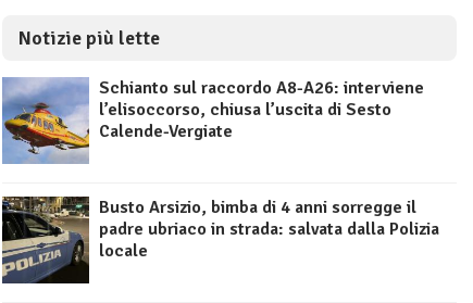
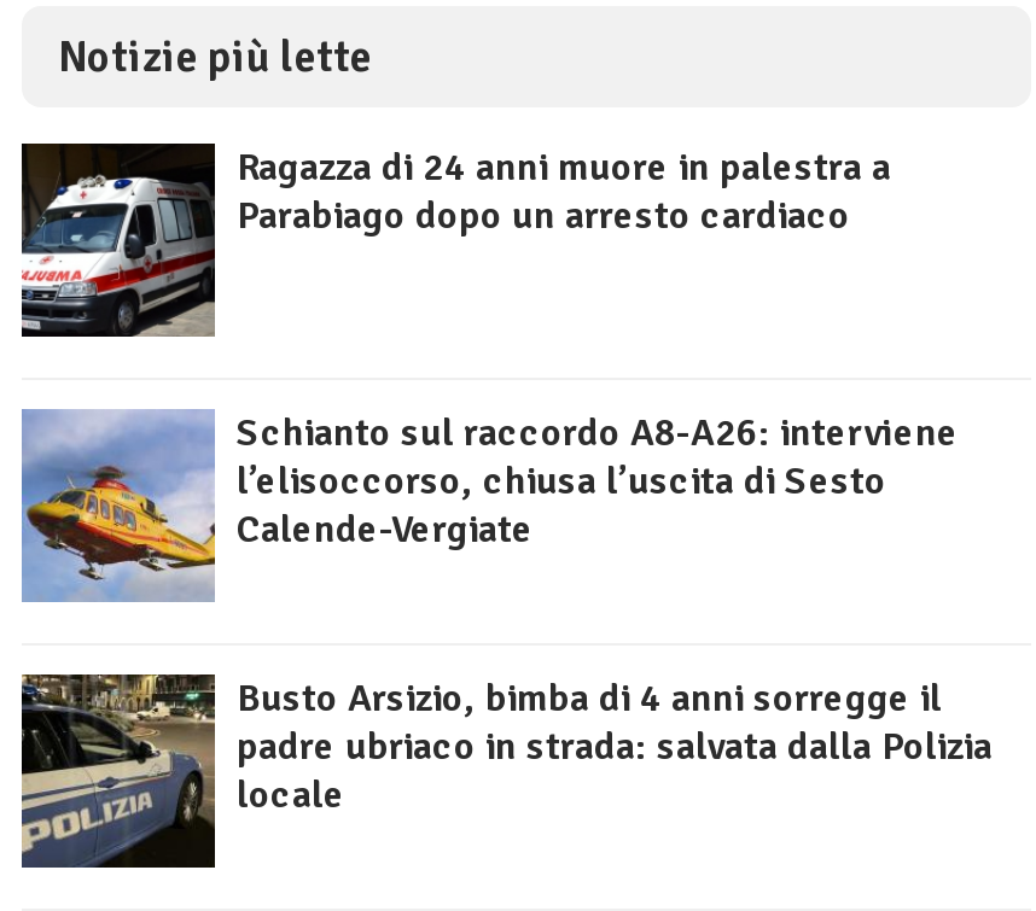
none -> [19,141,891,339] [image] | Ragazza di 24 anni muore in palestra a | Parabiago dopo un arresto cardiaco

